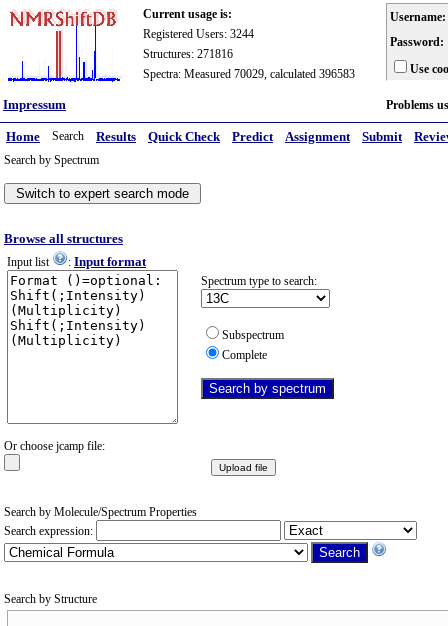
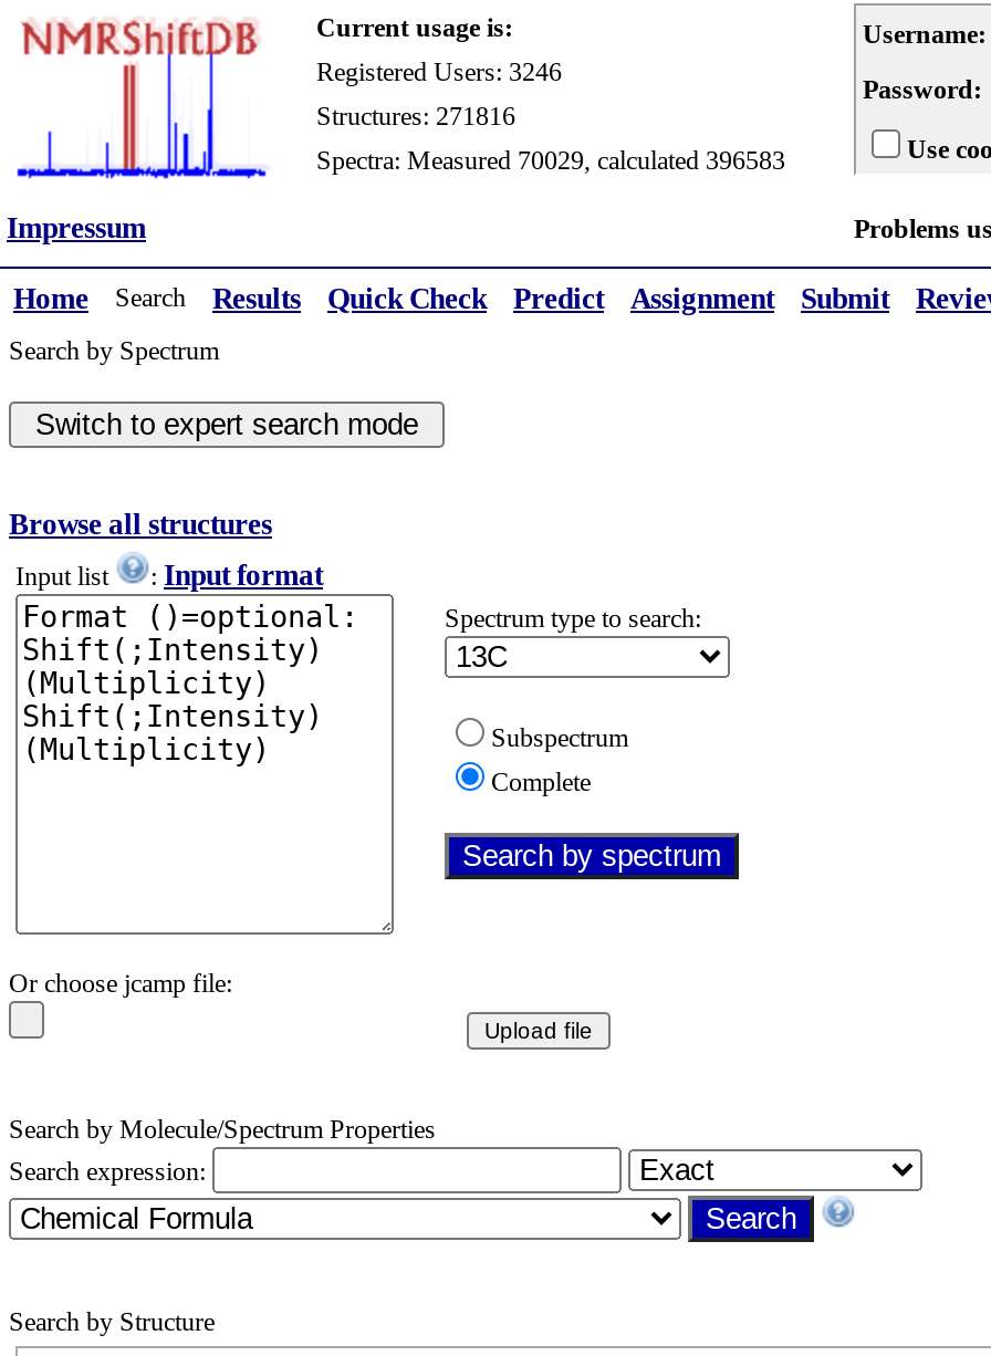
[143,27,254,41] Registered Users: 3244 -> [316,56,562,87] Registered Users: 3246

